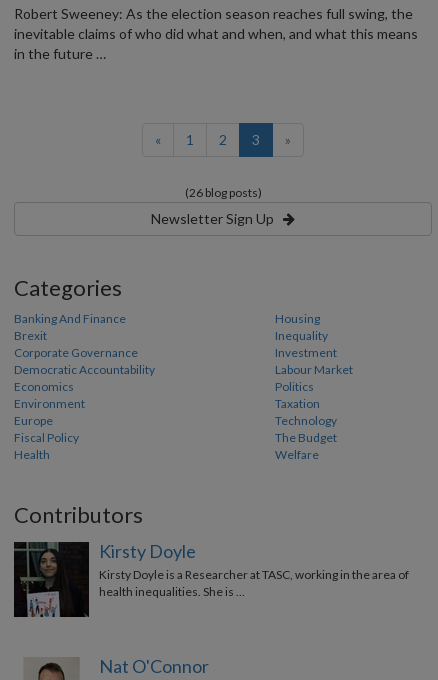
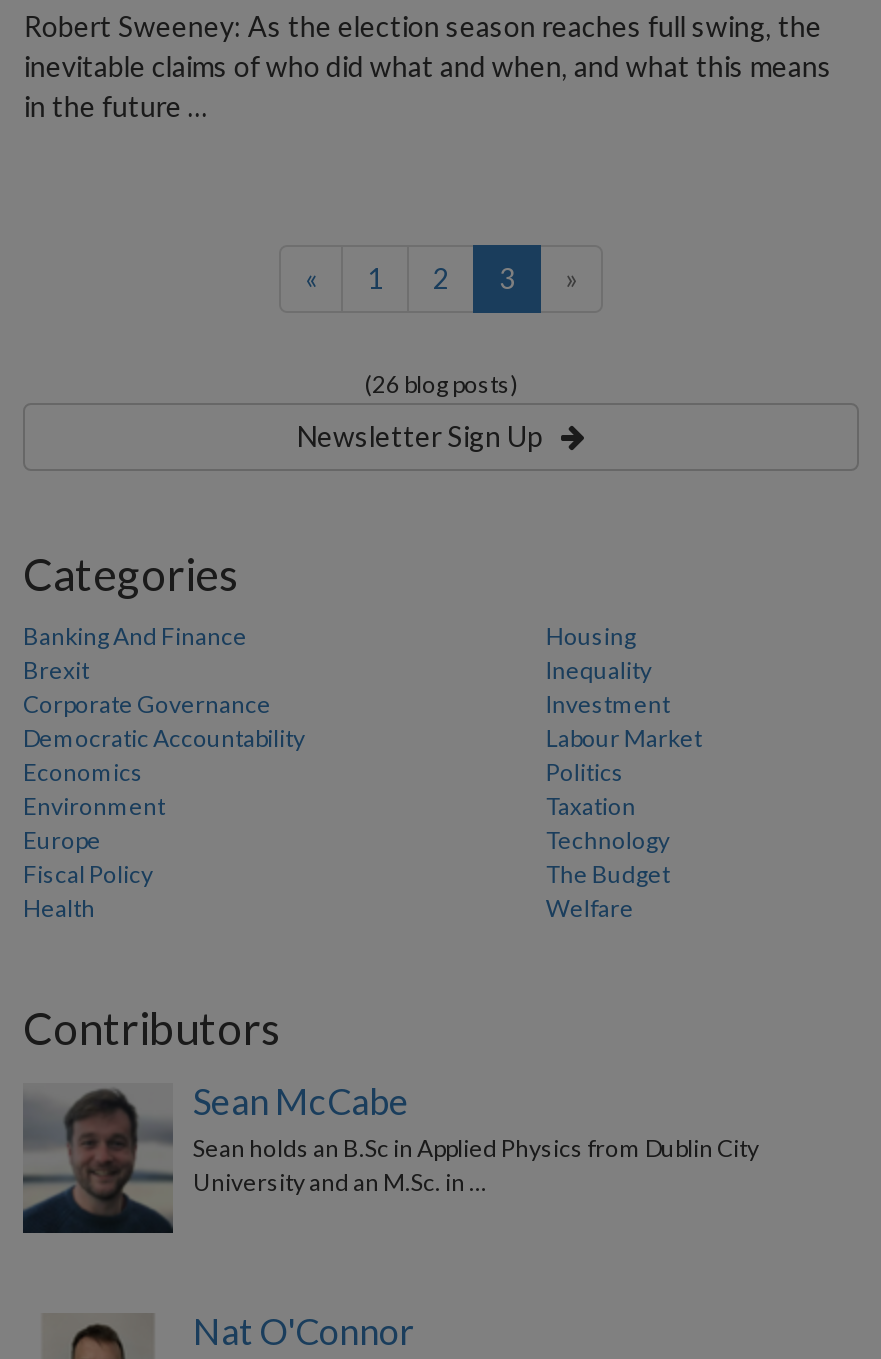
[13,540,409,618] [image] | Kirsty Doyle | Kirsty Doyle is a Researcher at TASC, working in the area of | health inequalities. She is … -> [21,1079,759,1235] [image] | Sean McCabe | Sean holds an B.Sc in Applied Physics from Dublin City | University and an M.Sc. in …

